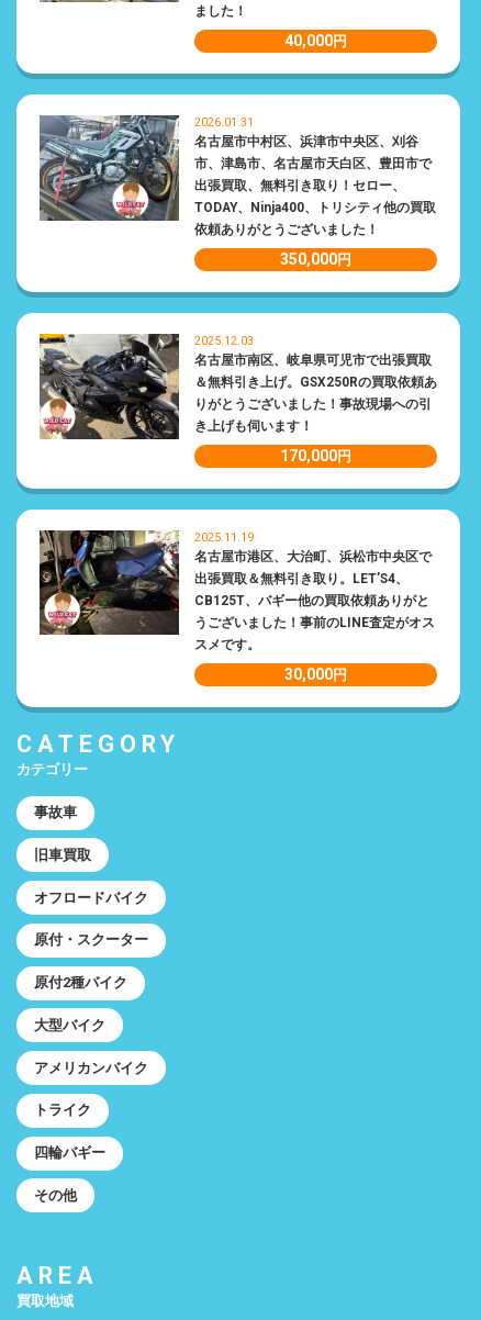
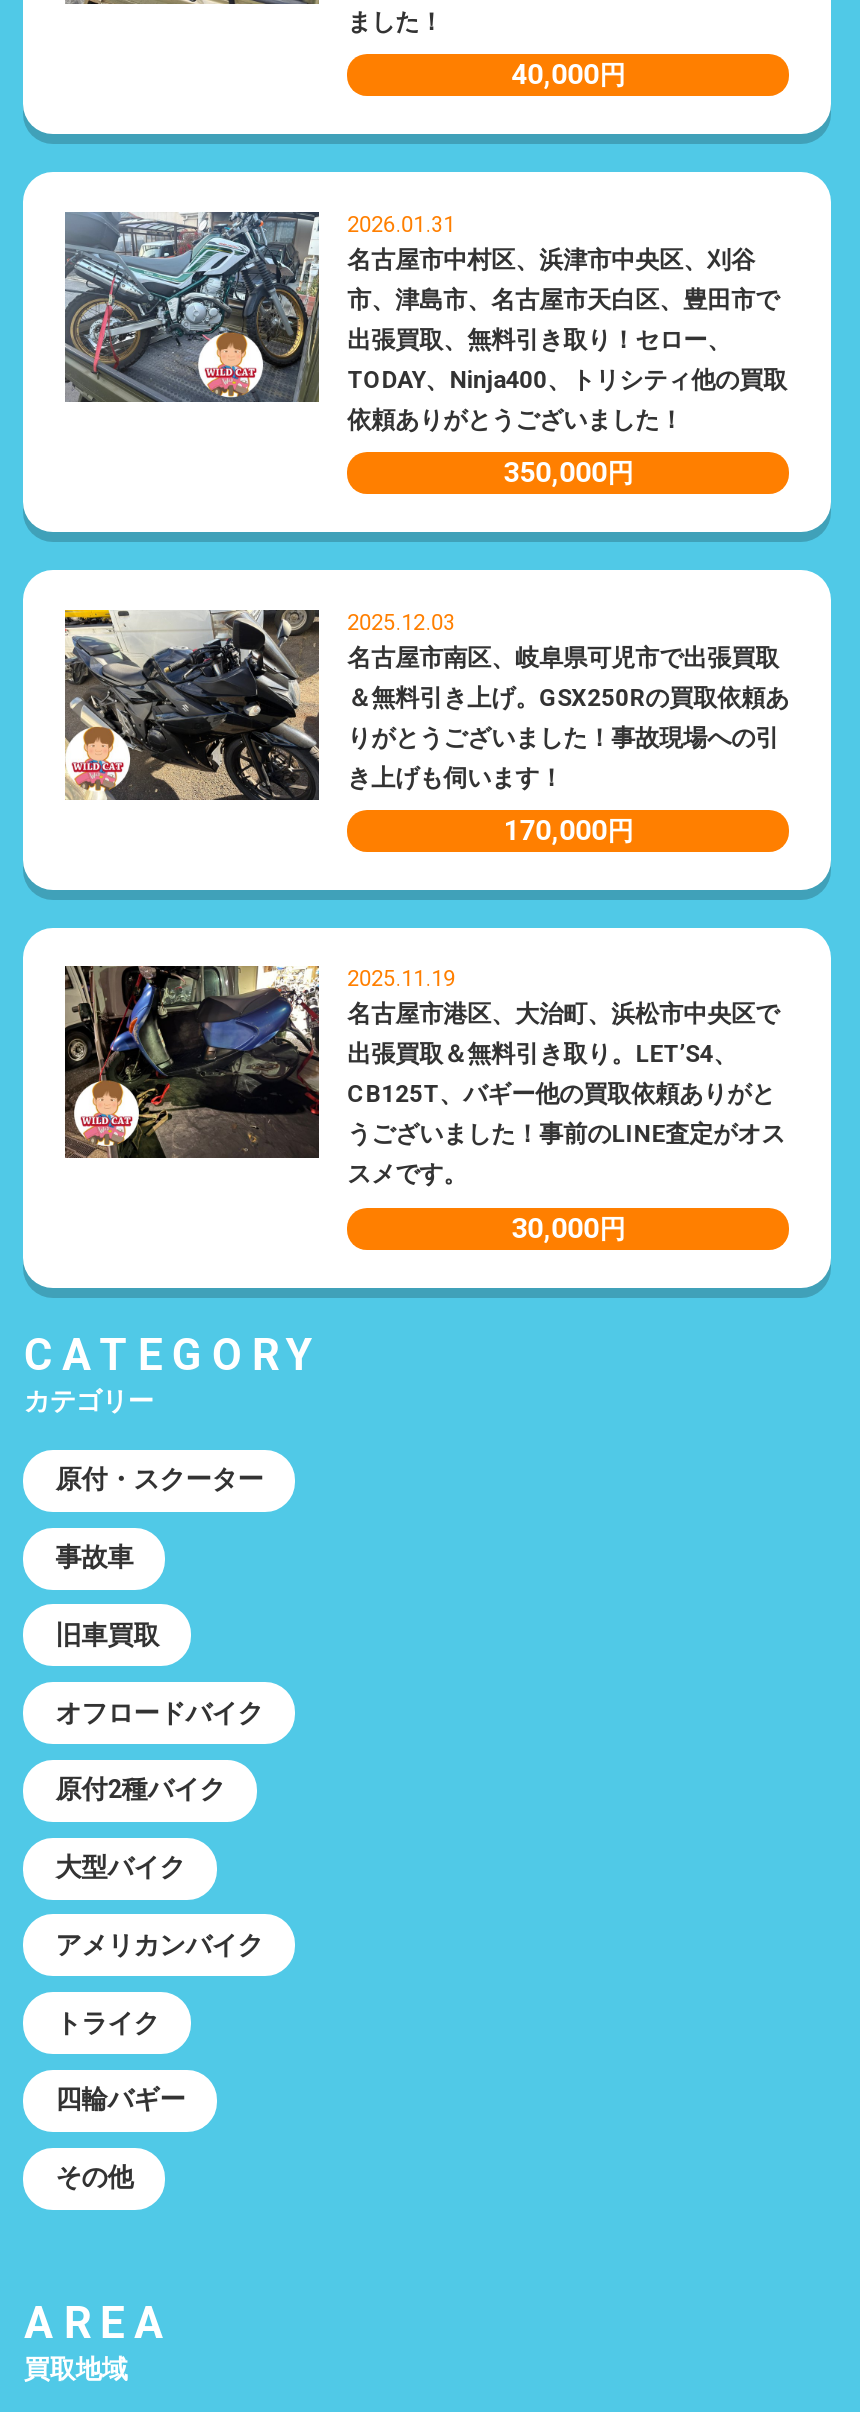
moved [34,804,148,906] -> [55,1542,263,1727]: 事故車 | 旧車買取 | オフロードバイク
moved [34,932,148,948] -> [55,1464,263,1494]: 原付・スクーター

